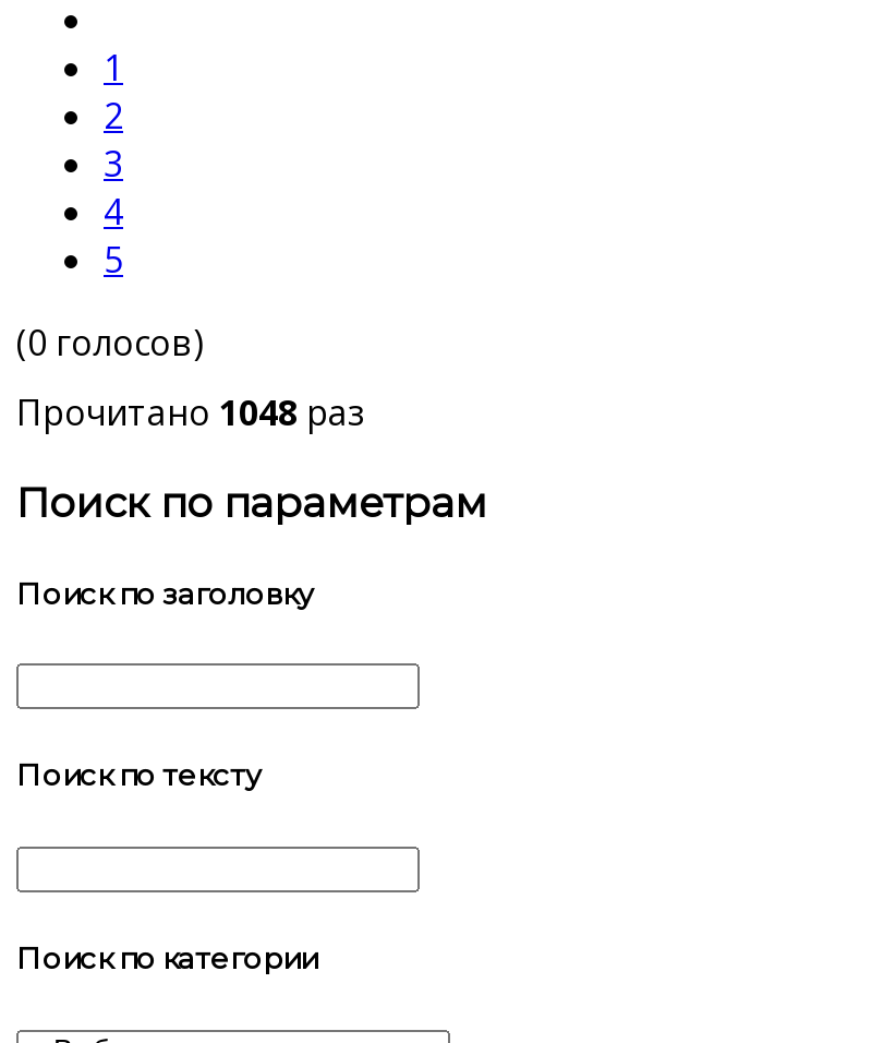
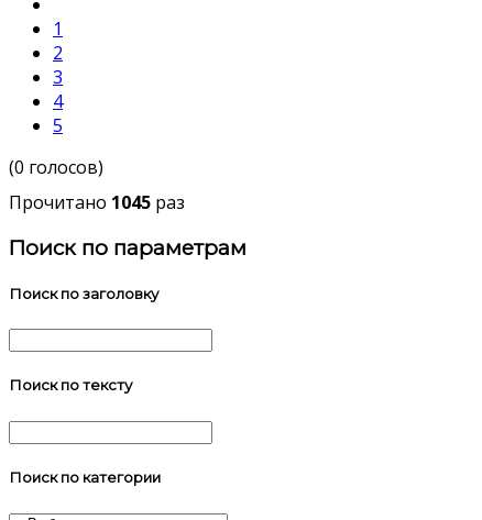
[16,389,365,437] Прочитано 1048 раз -> [9,190,185,214] Прочитано 1045 раз

